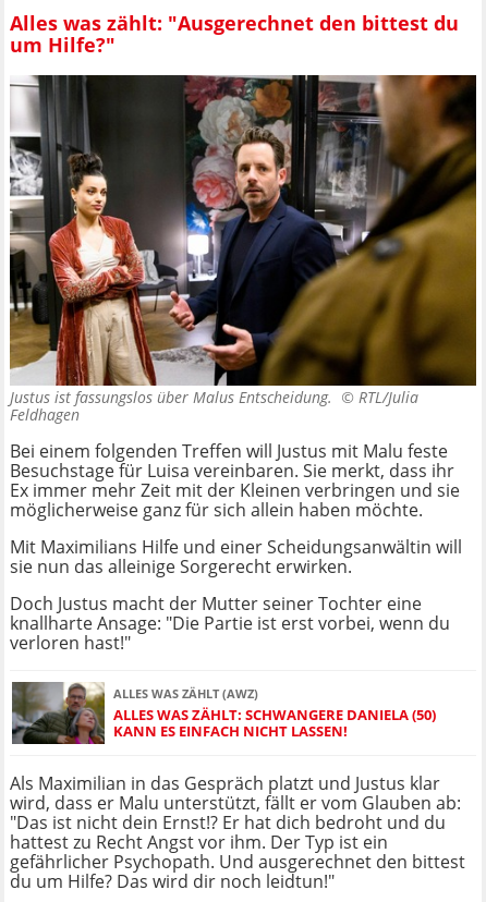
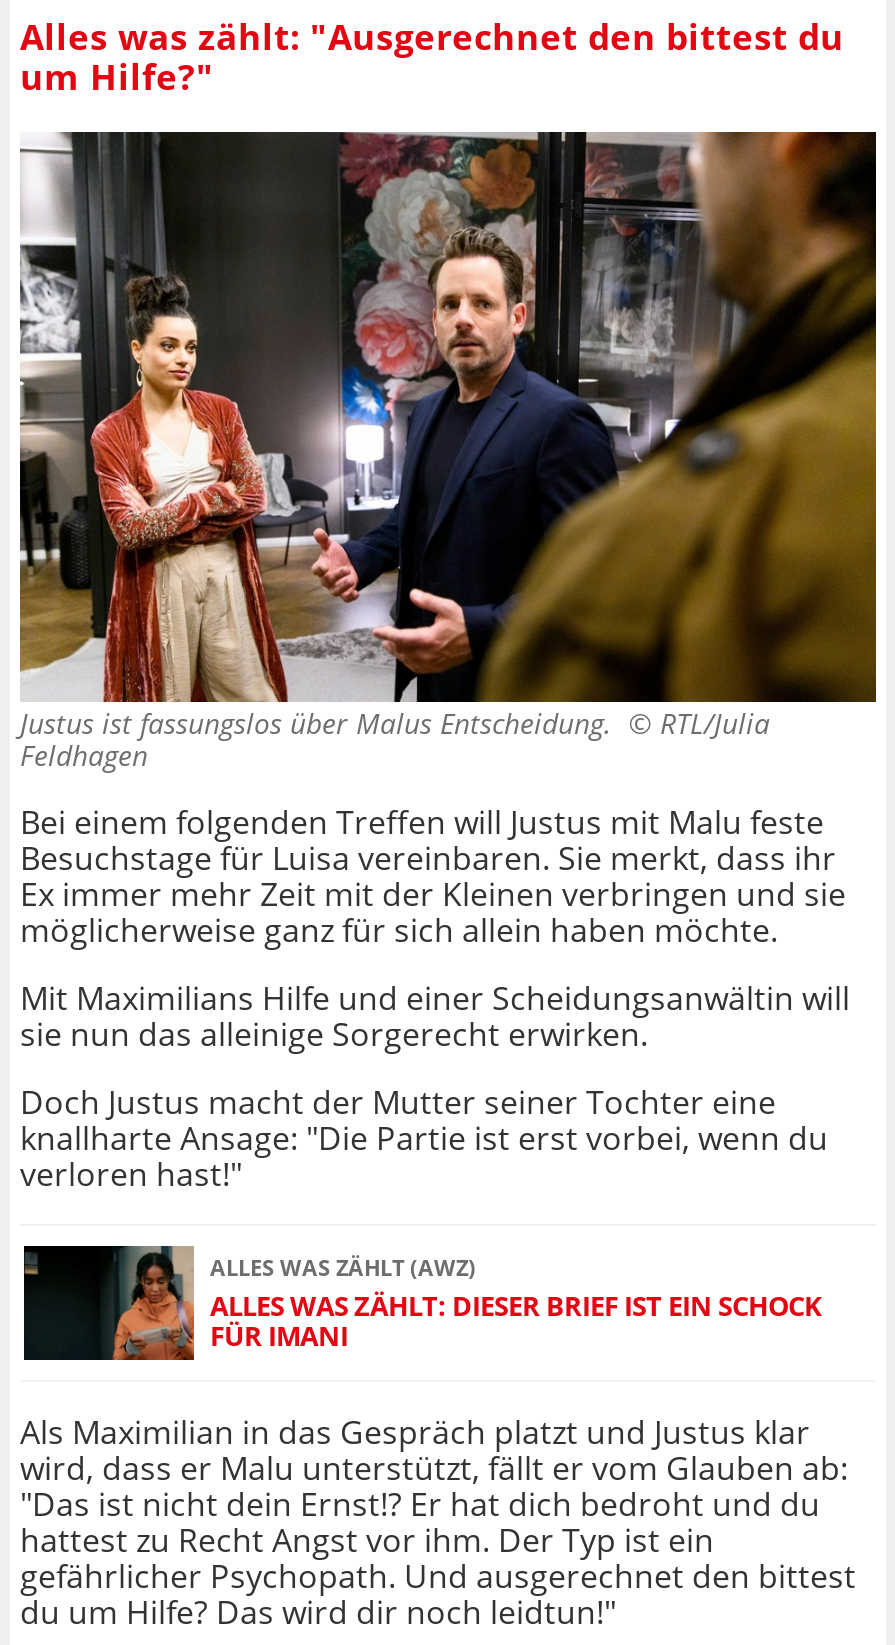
[12,681,436,744] [image] | ALLES WAS ZÄHLT: SCHWANGERE DANIELA (50) | KANN ES EINFACH NICHT LASSEN! -> [24,1244,822,1360] [image] | ALLES WAS ZÄHLT: DIESER BRIEF IST EIN SCHOCK | FÜR IMANI

